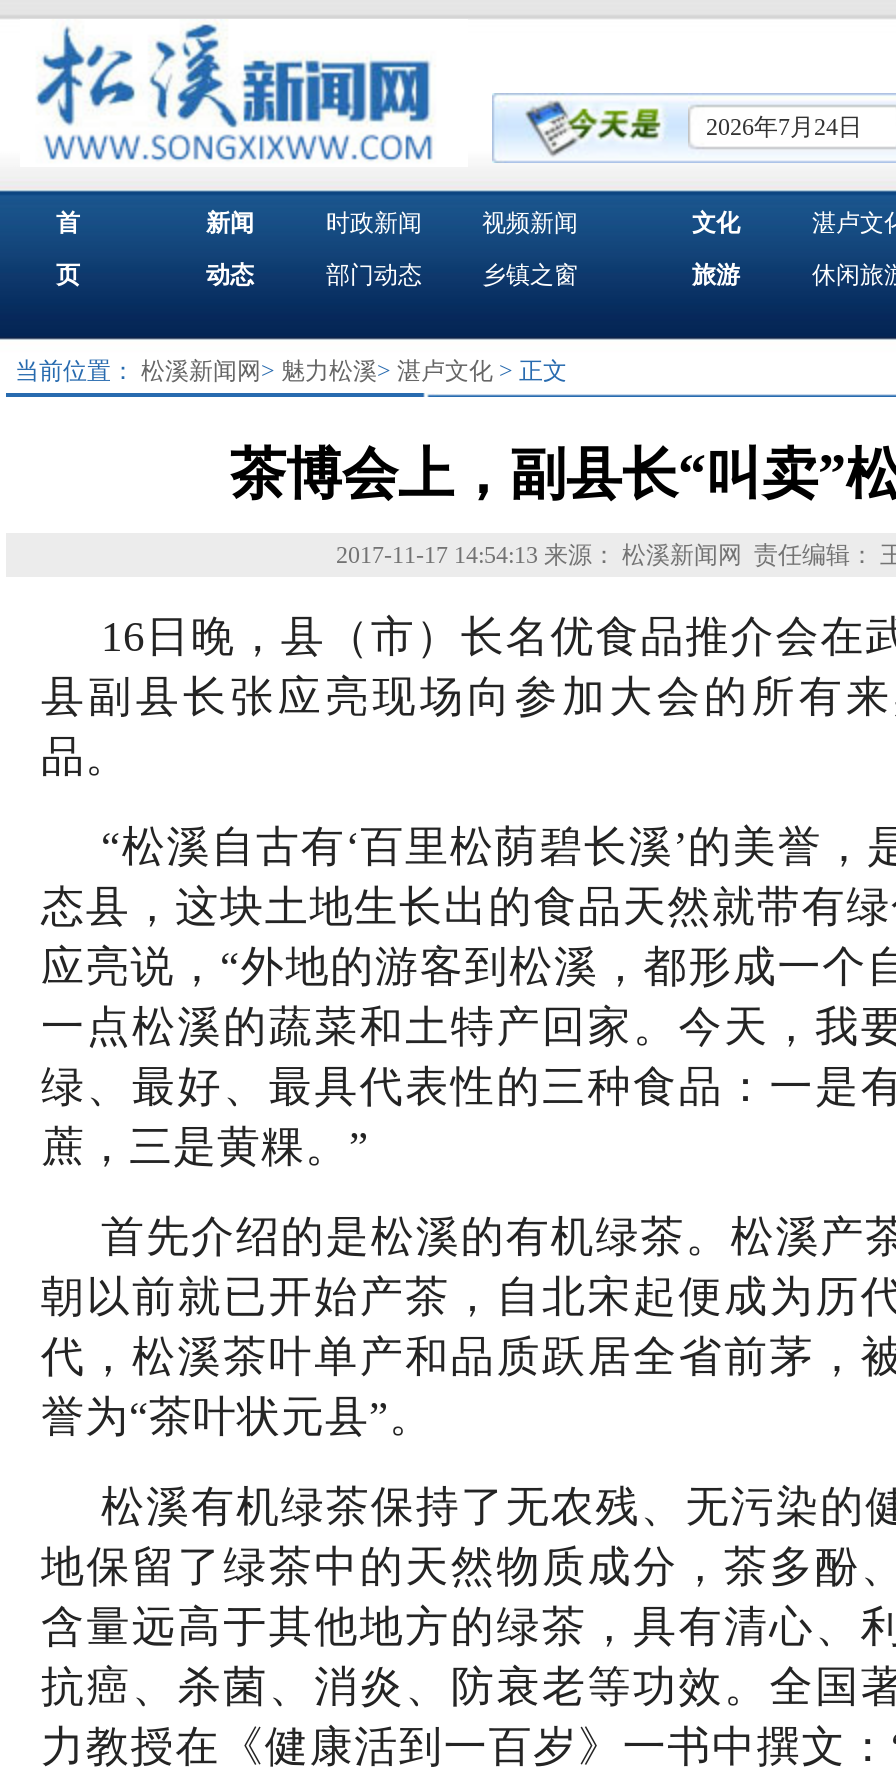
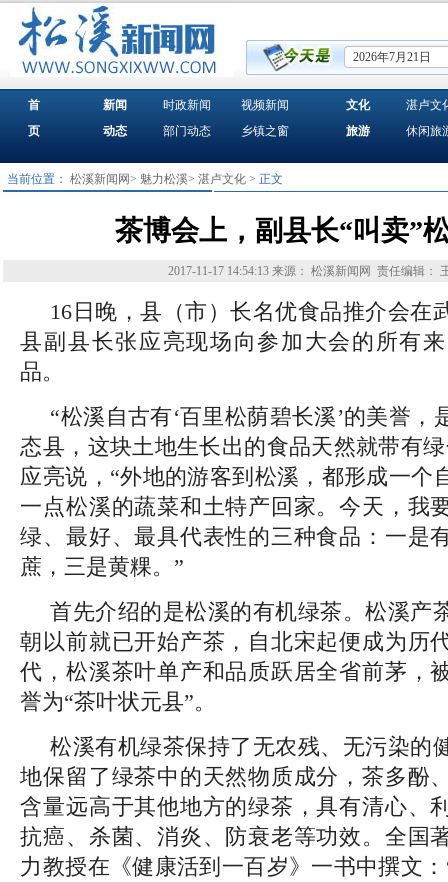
[706,113,862,141] 2026年7月24日 -> [353,50,431,64] 2026年7月21日

